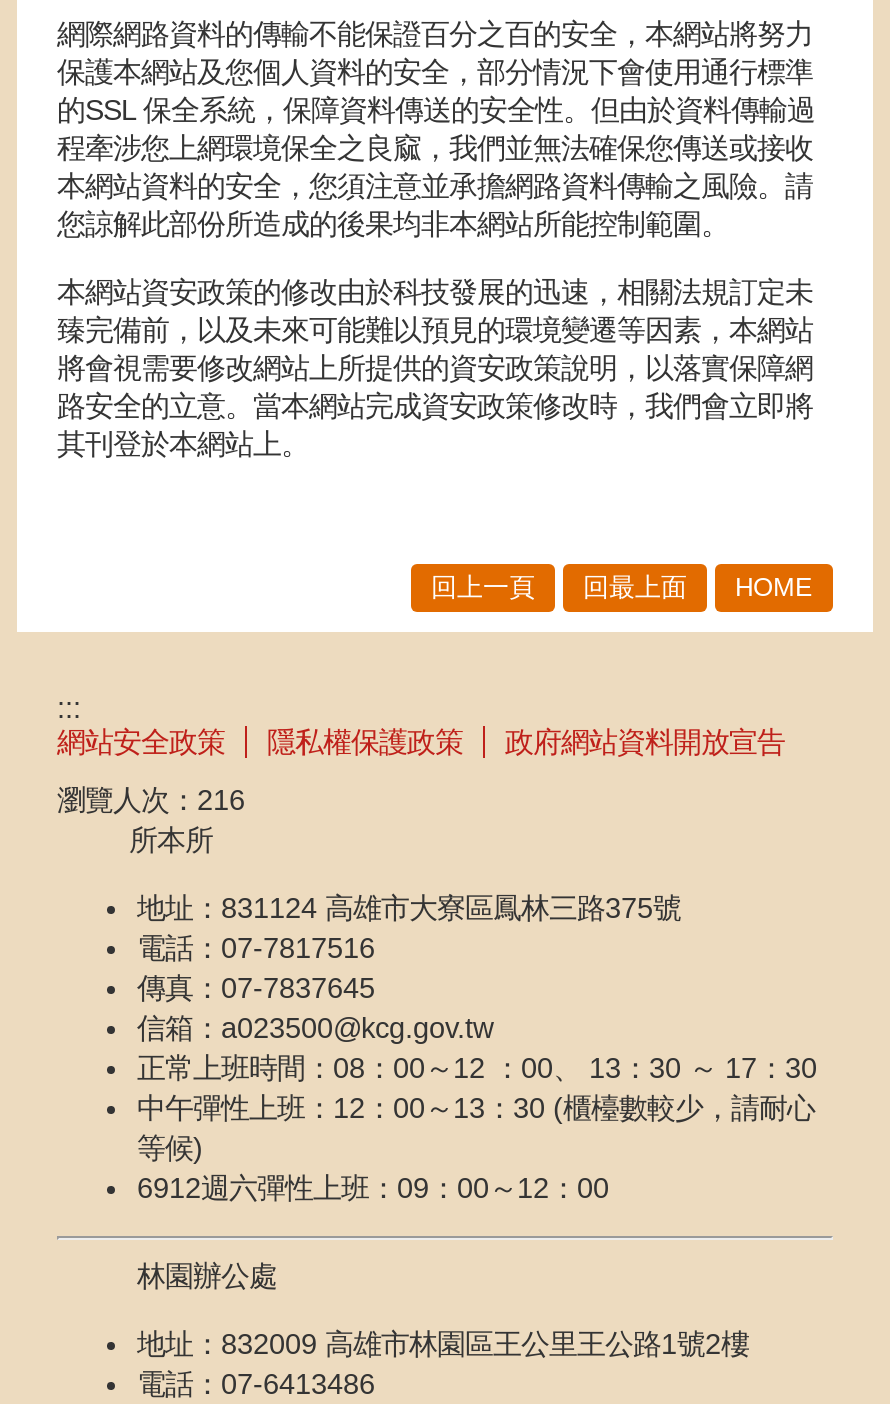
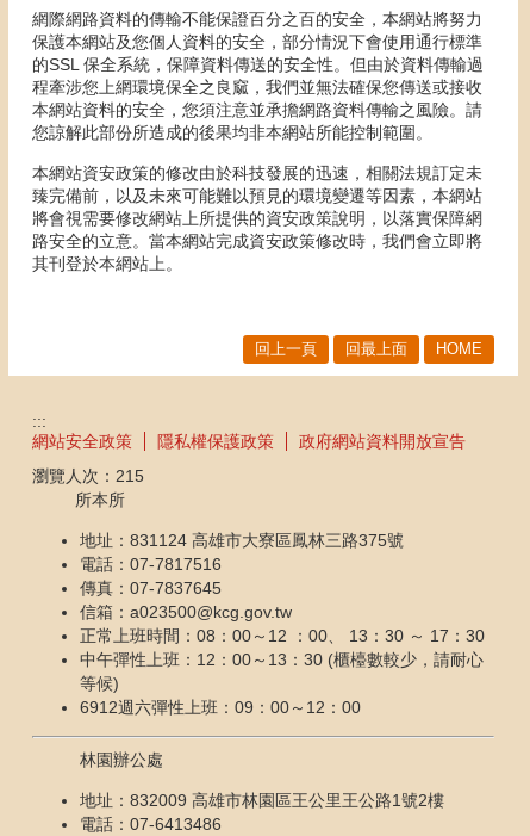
[57,783,245,815] 瀏覽人次：216 -> [32,466,144,485] 瀏覽人次：215

